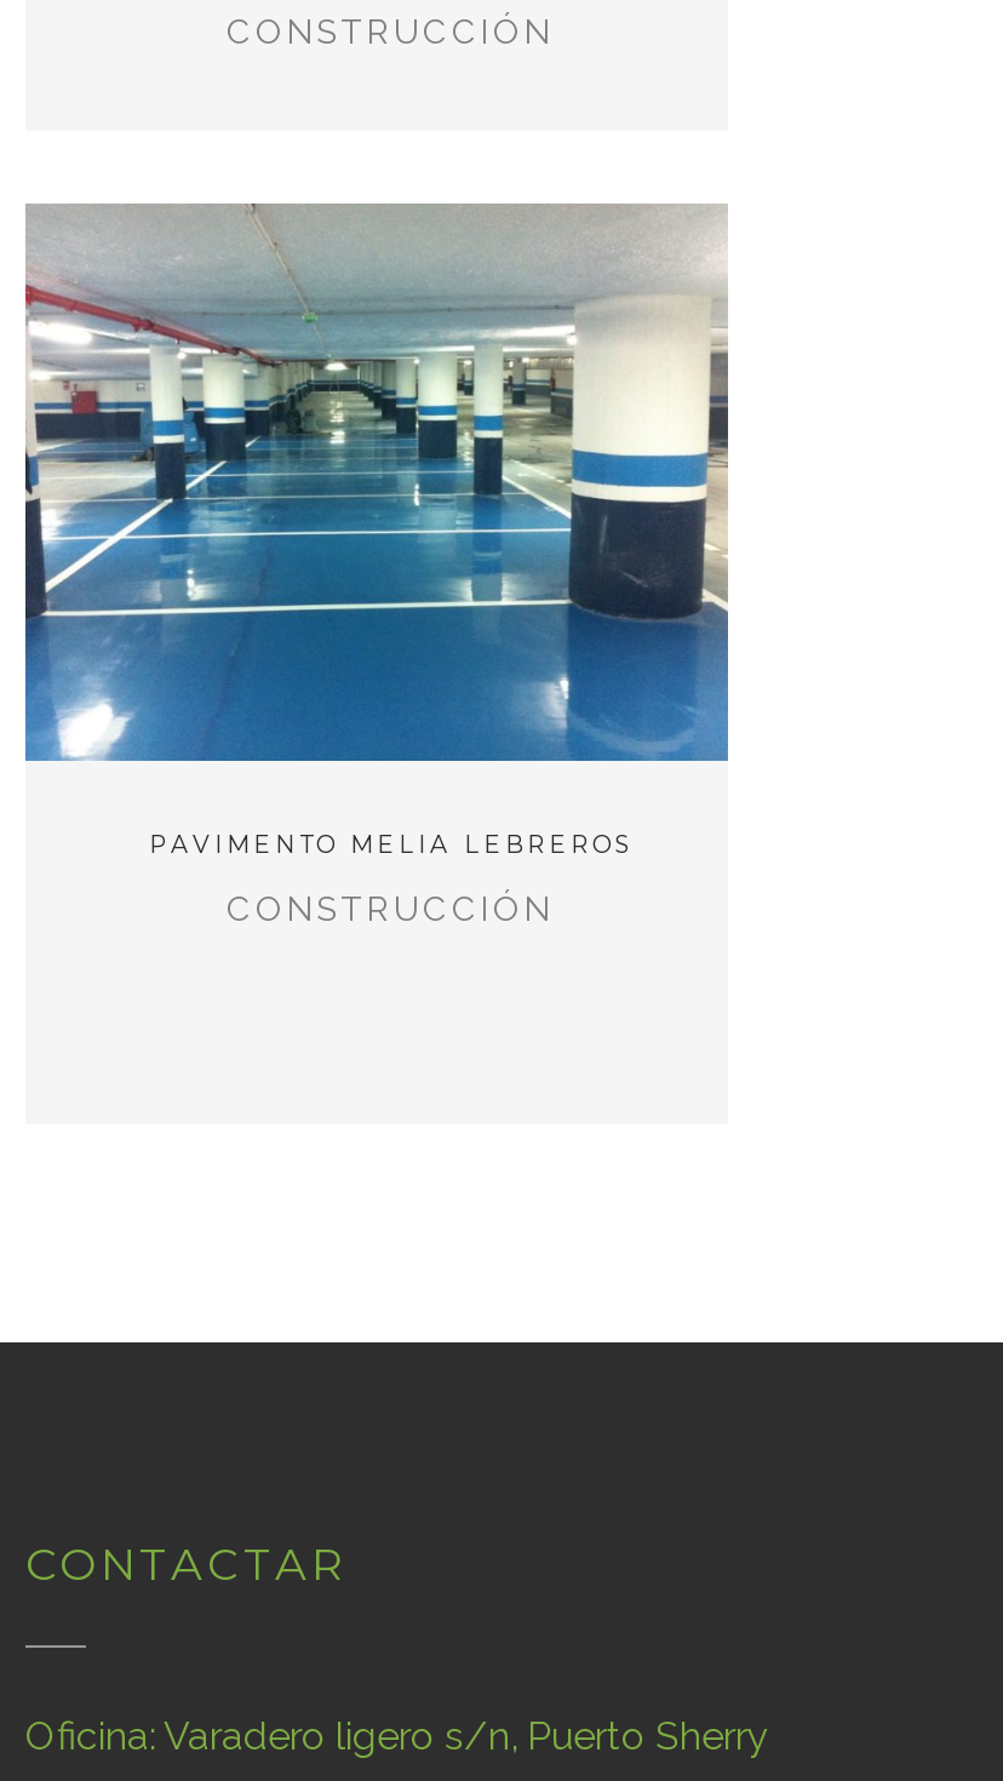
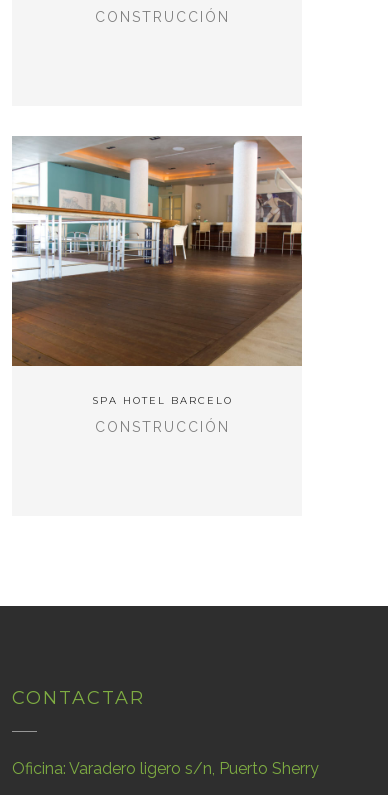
[23,204,730,857] [image] | PAVIMENTO MELIA LEBREROS -> [11,137,303,406] [image] | SPA HOTEL BARCELO

